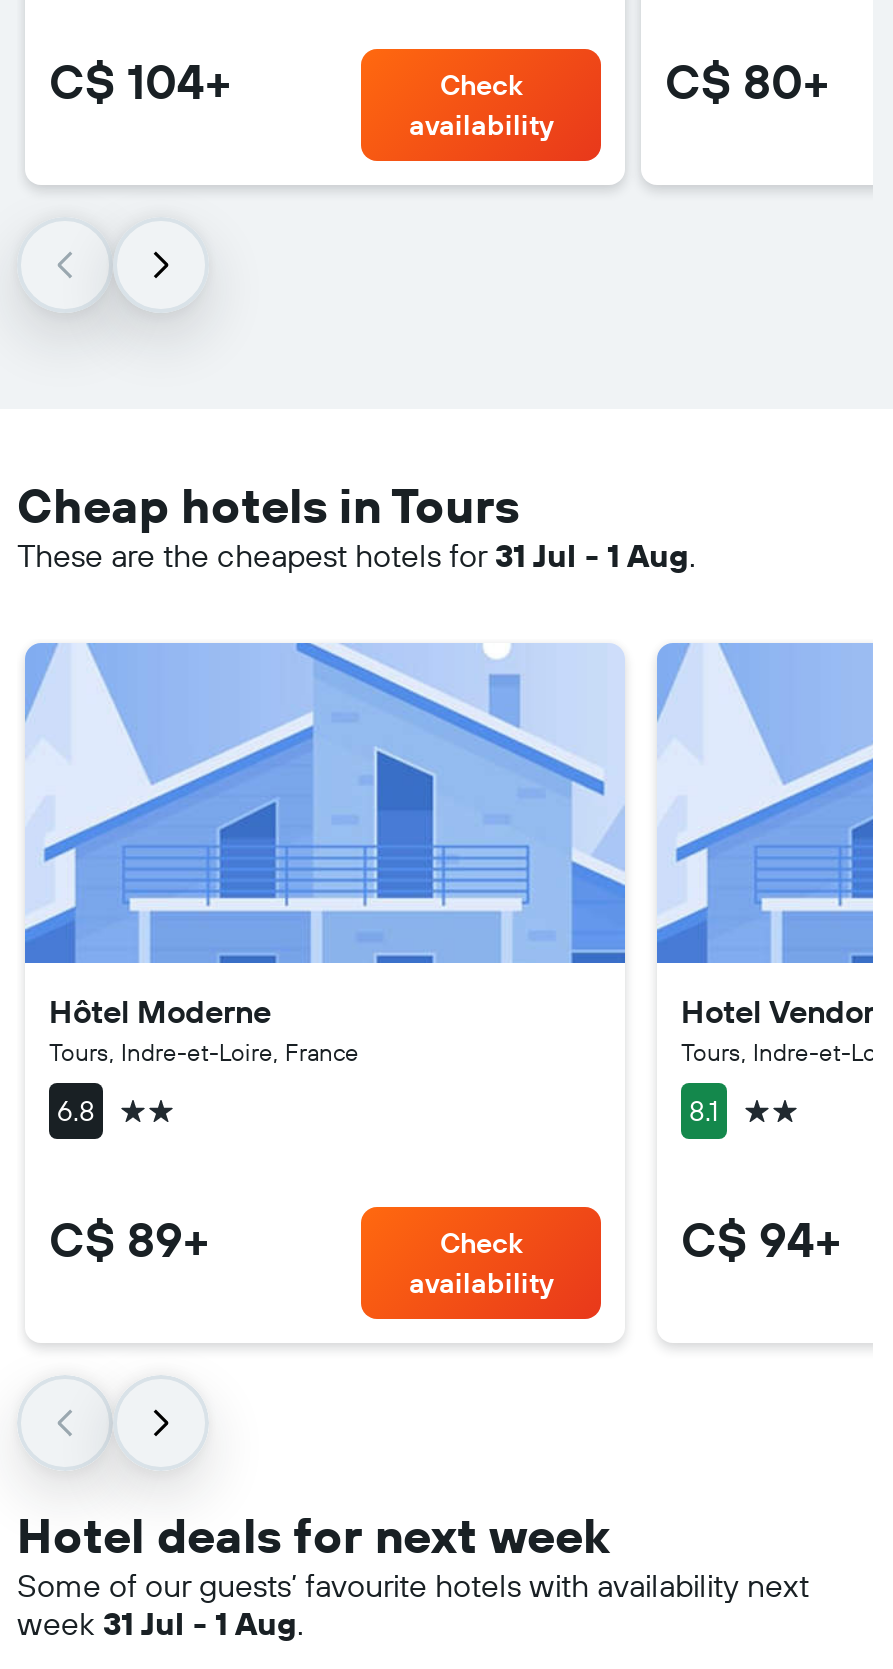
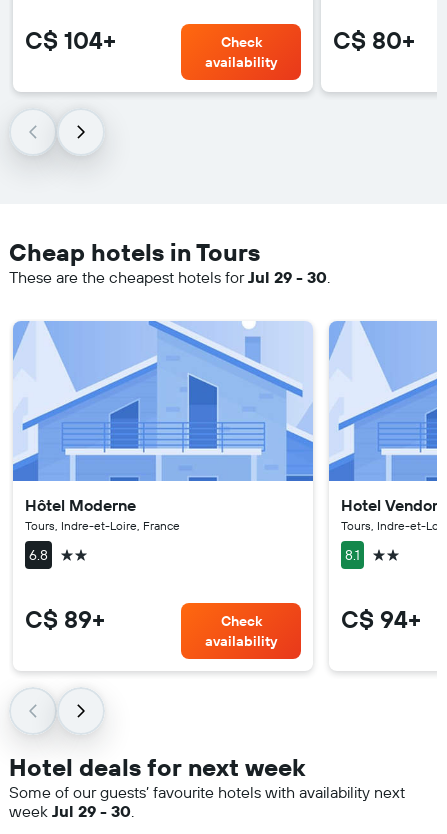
[17,535,695,575] These are the cheapest hotels for 31 Jul - 1 Aug. -> [9,267,330,287] These are the cheapest hotels for Jul 29 - 30.
[17,1603,303,1643] week 31 Jul - 1 Aug. -> [9,801,134,821] week Jul 29 - 30.

